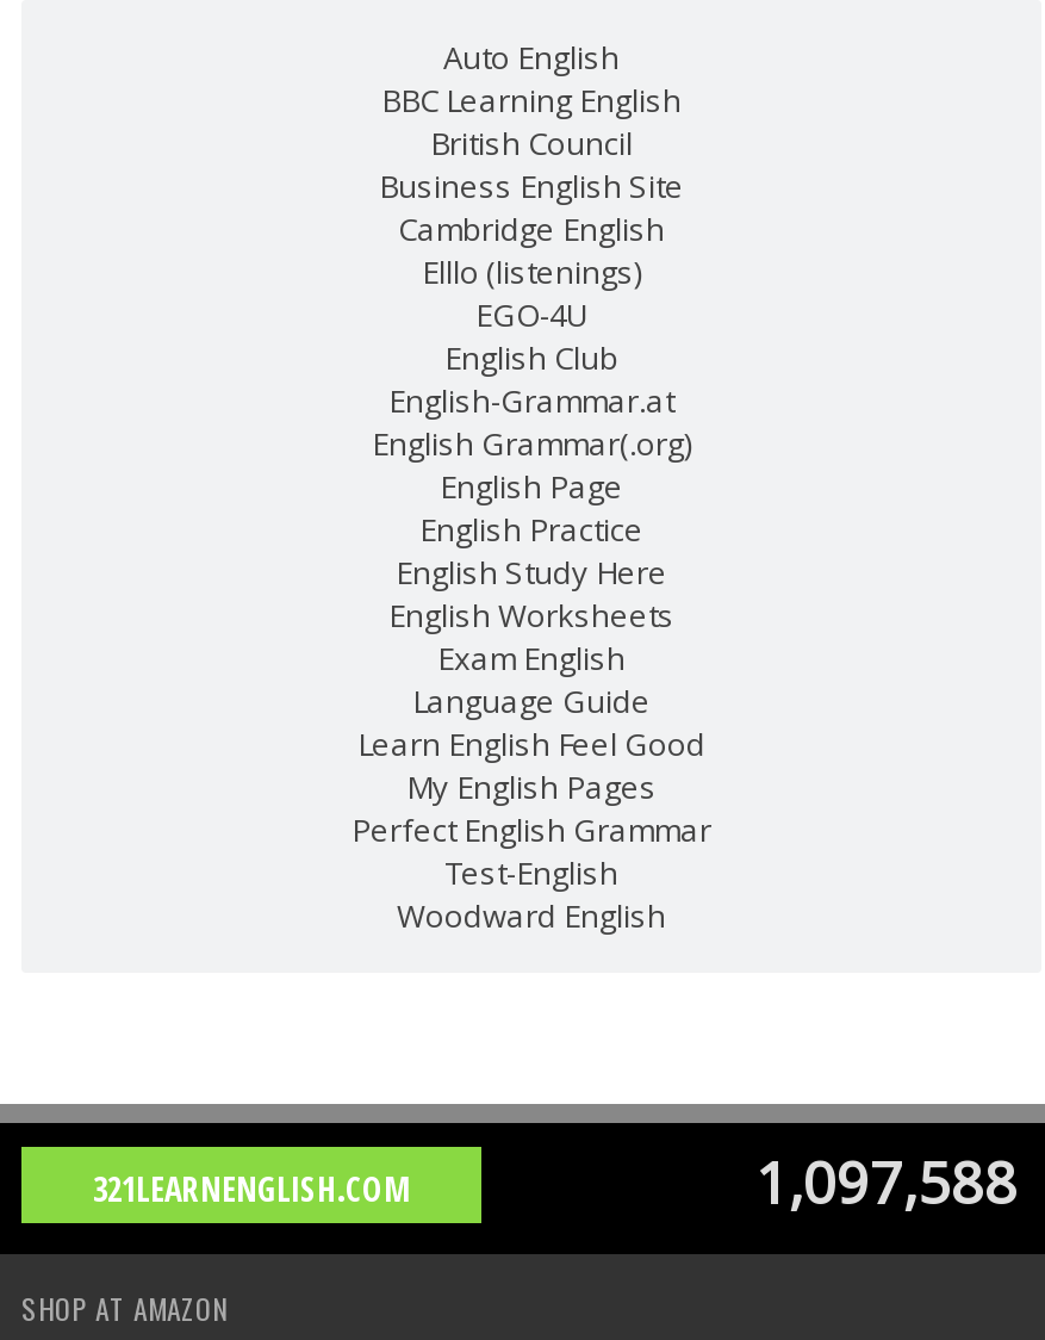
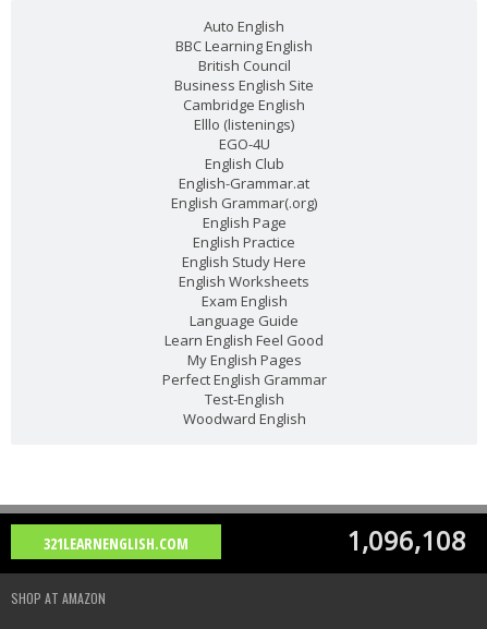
[755,1142,1018,1221] 1,097,588 -> [346,522,466,558] 1,096,108

